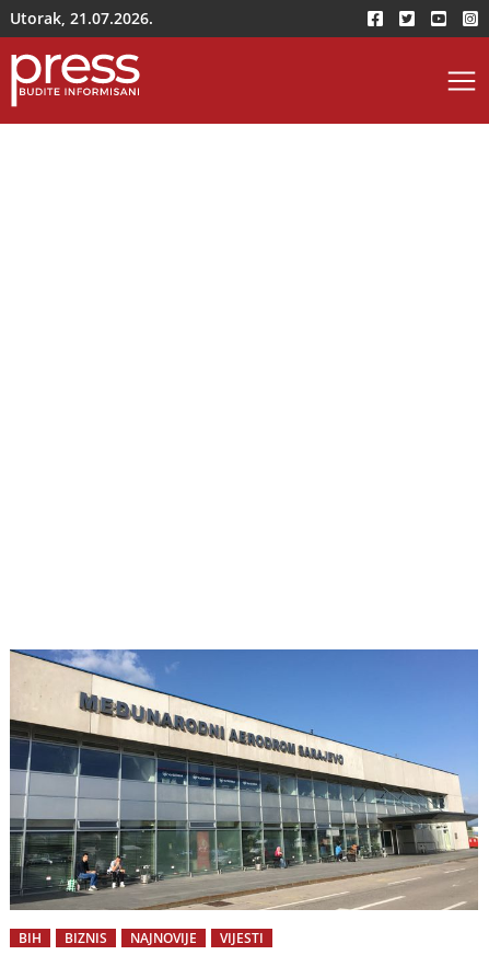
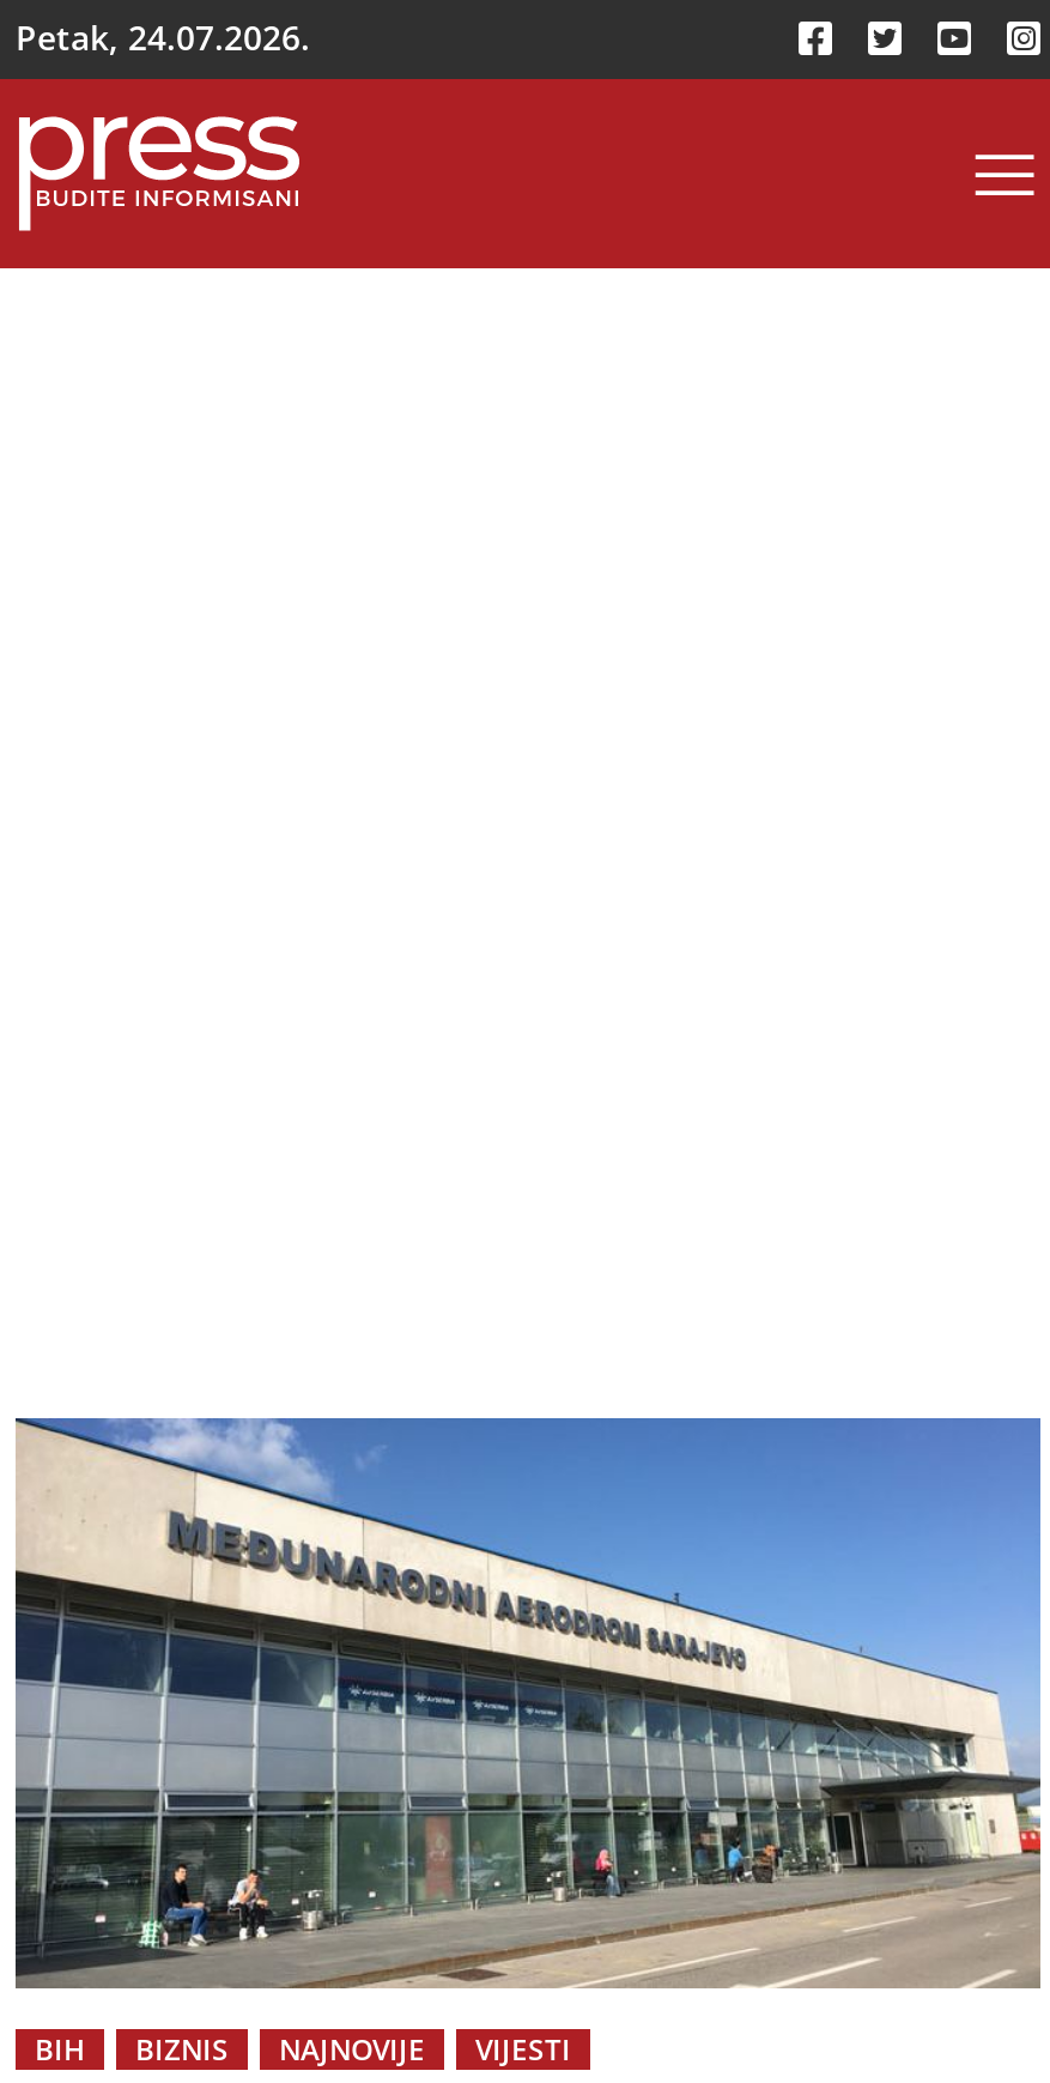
[10,8,153,28] Utorak, 21.07.2026. -> [16,14,310,60] Petak, 24.07.2026.

